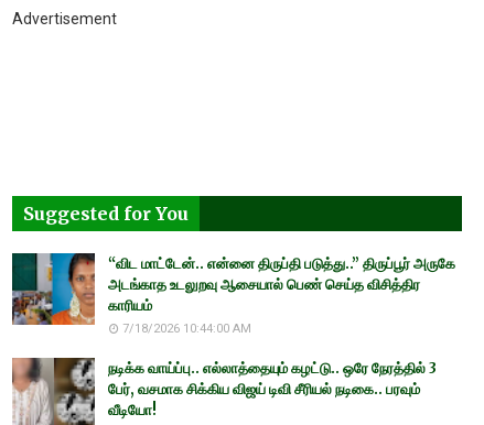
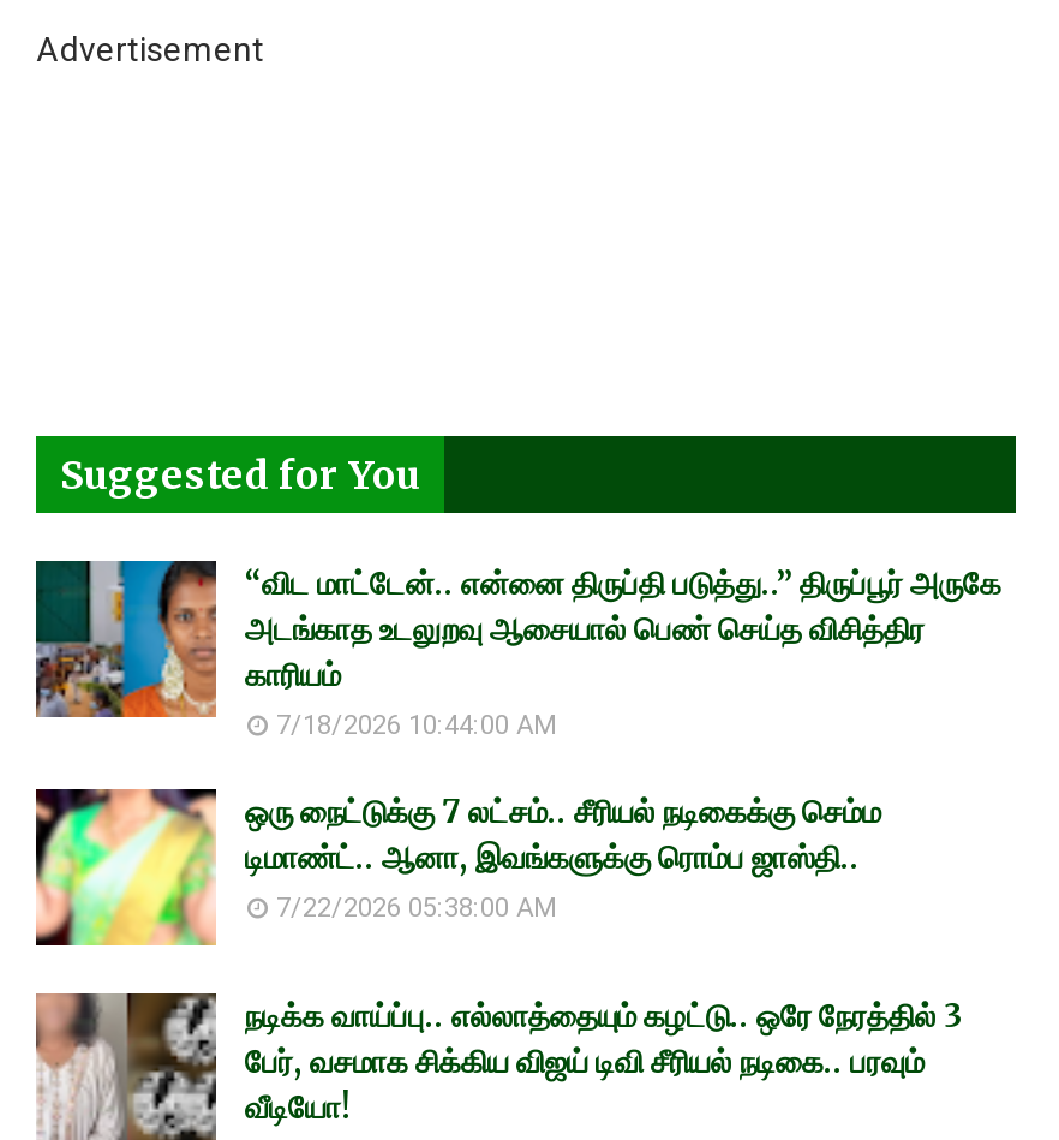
none -> [34,787,881,948] [image] | ஒரு நைட்டுக்கு 7 லட்சம்.. சீரியல் நடிகைக்கு செம்ம | டிமாண்ட்.. ஆனா, இவங்களுக்கு ரொம்ப ஜாஸ்தி.. | 7/22/2026 05:38:00 AM

